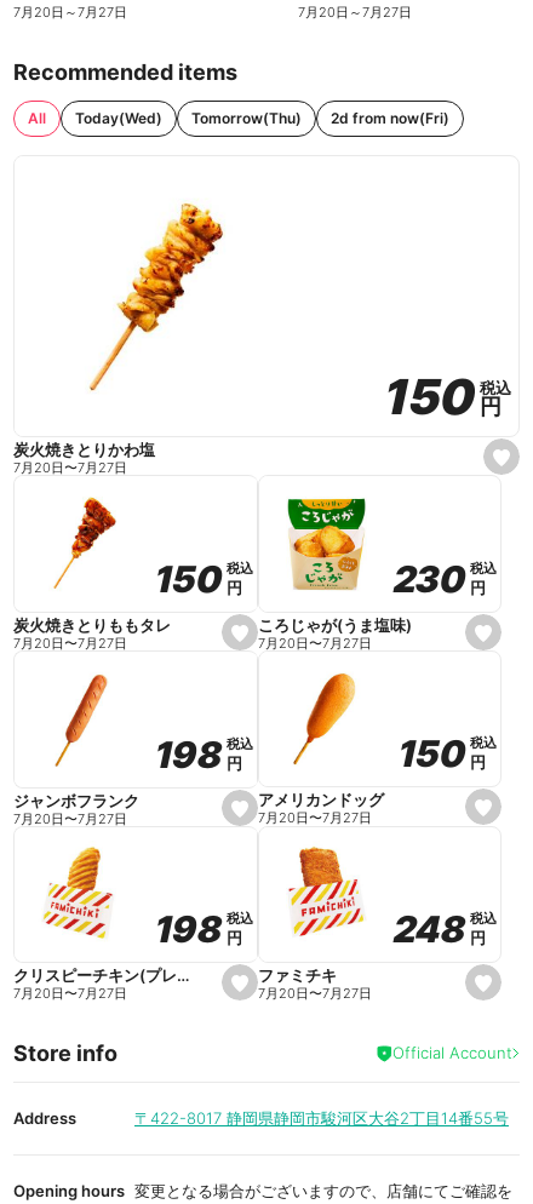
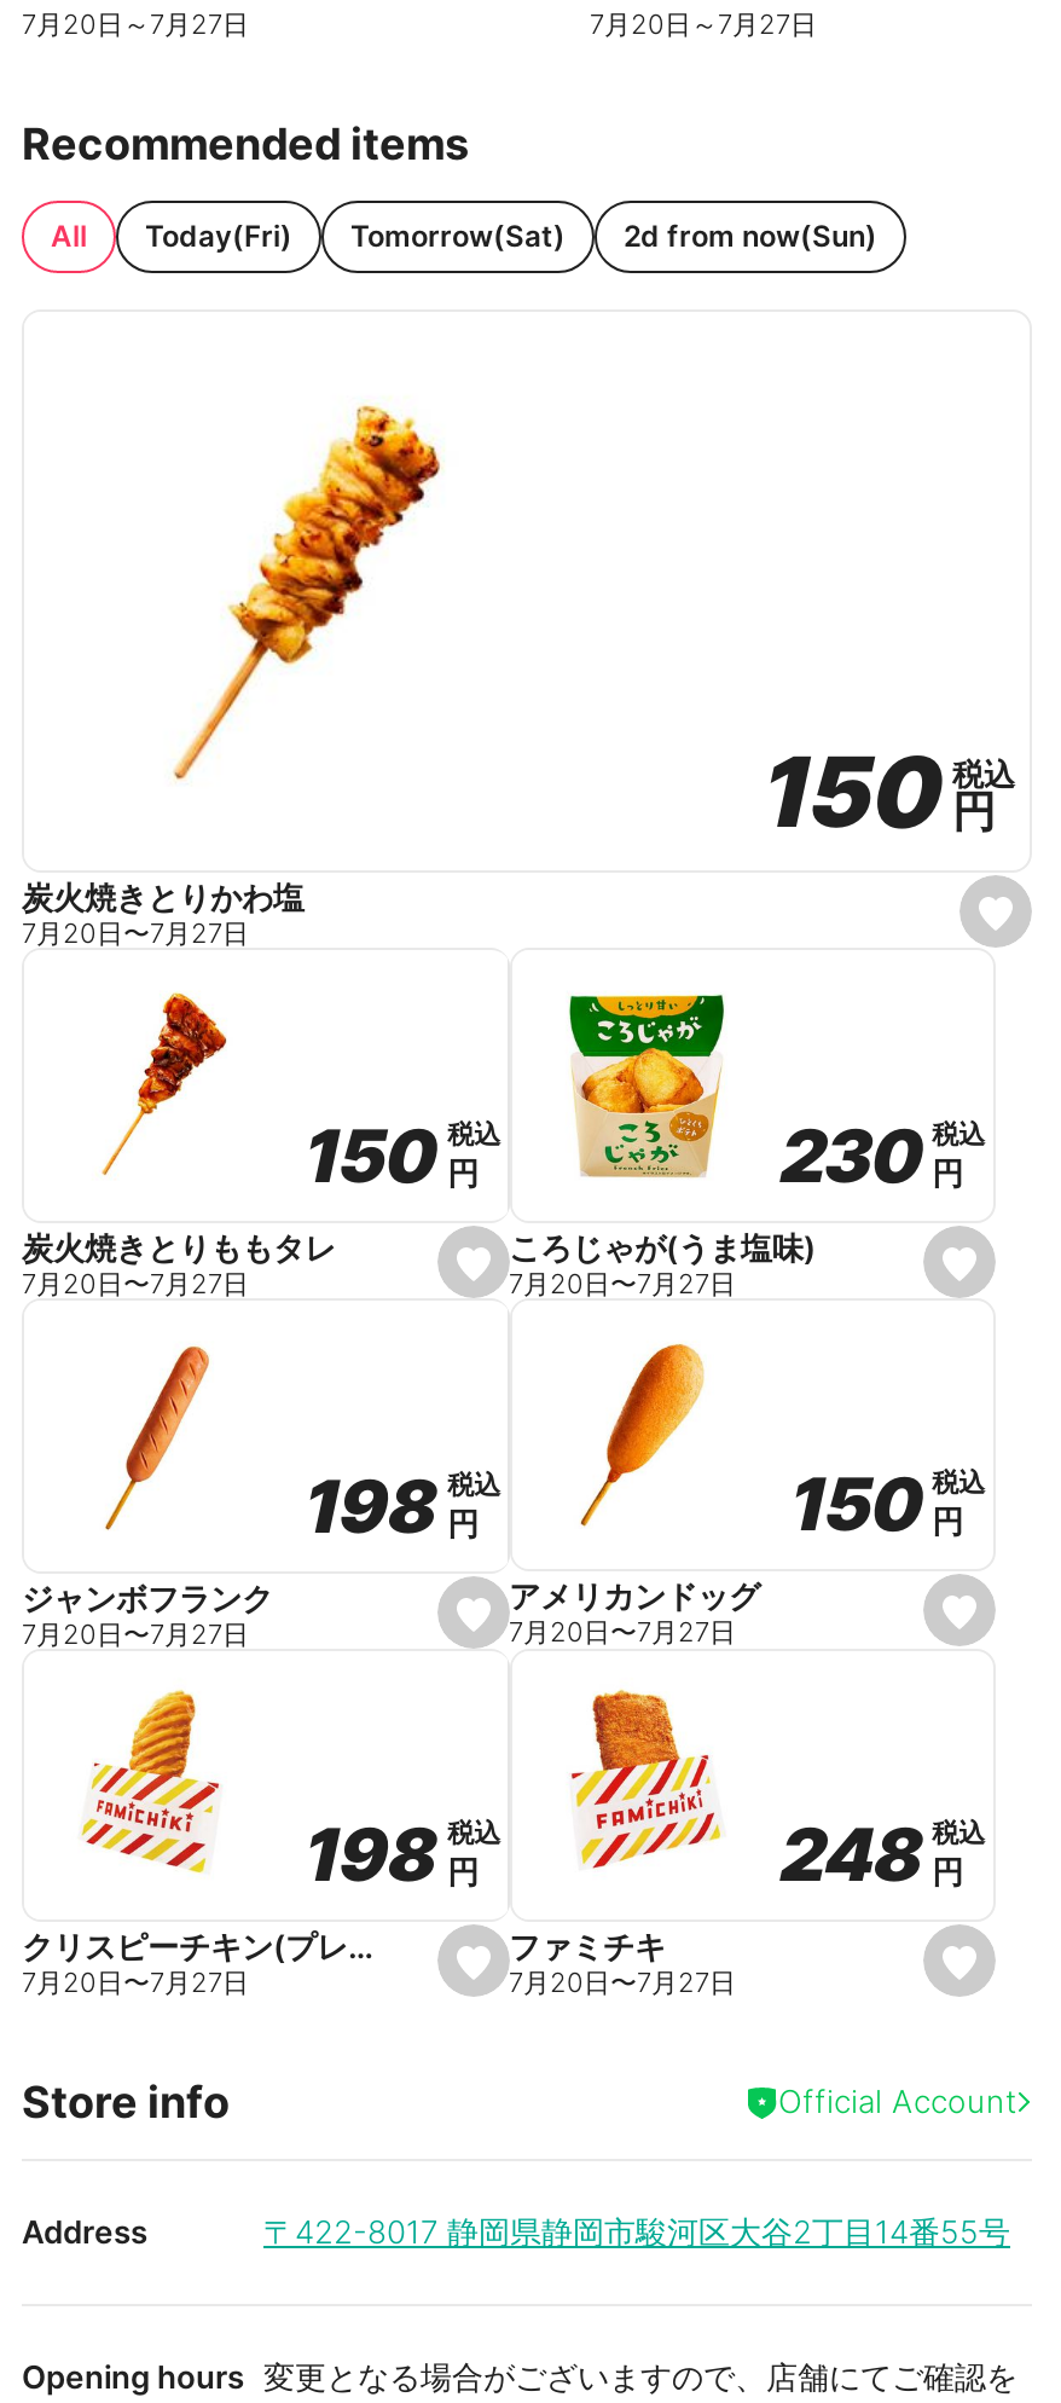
[75,109,449,127] Today(Wed) | Tomorrow(Thu) | 2d from now(Fri) -> [145,217,877,253] Today(Fri) | Tomorrow(Sat) | 2d from now(Sun)

